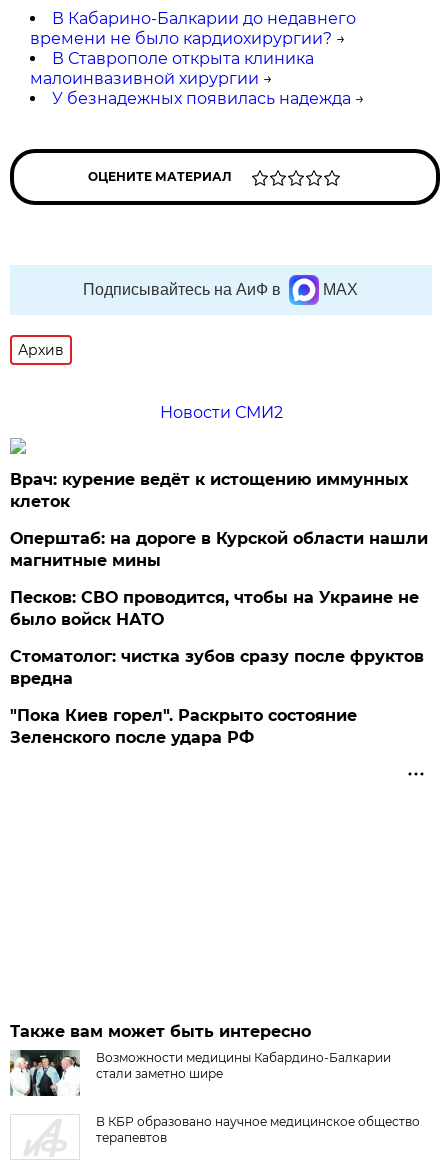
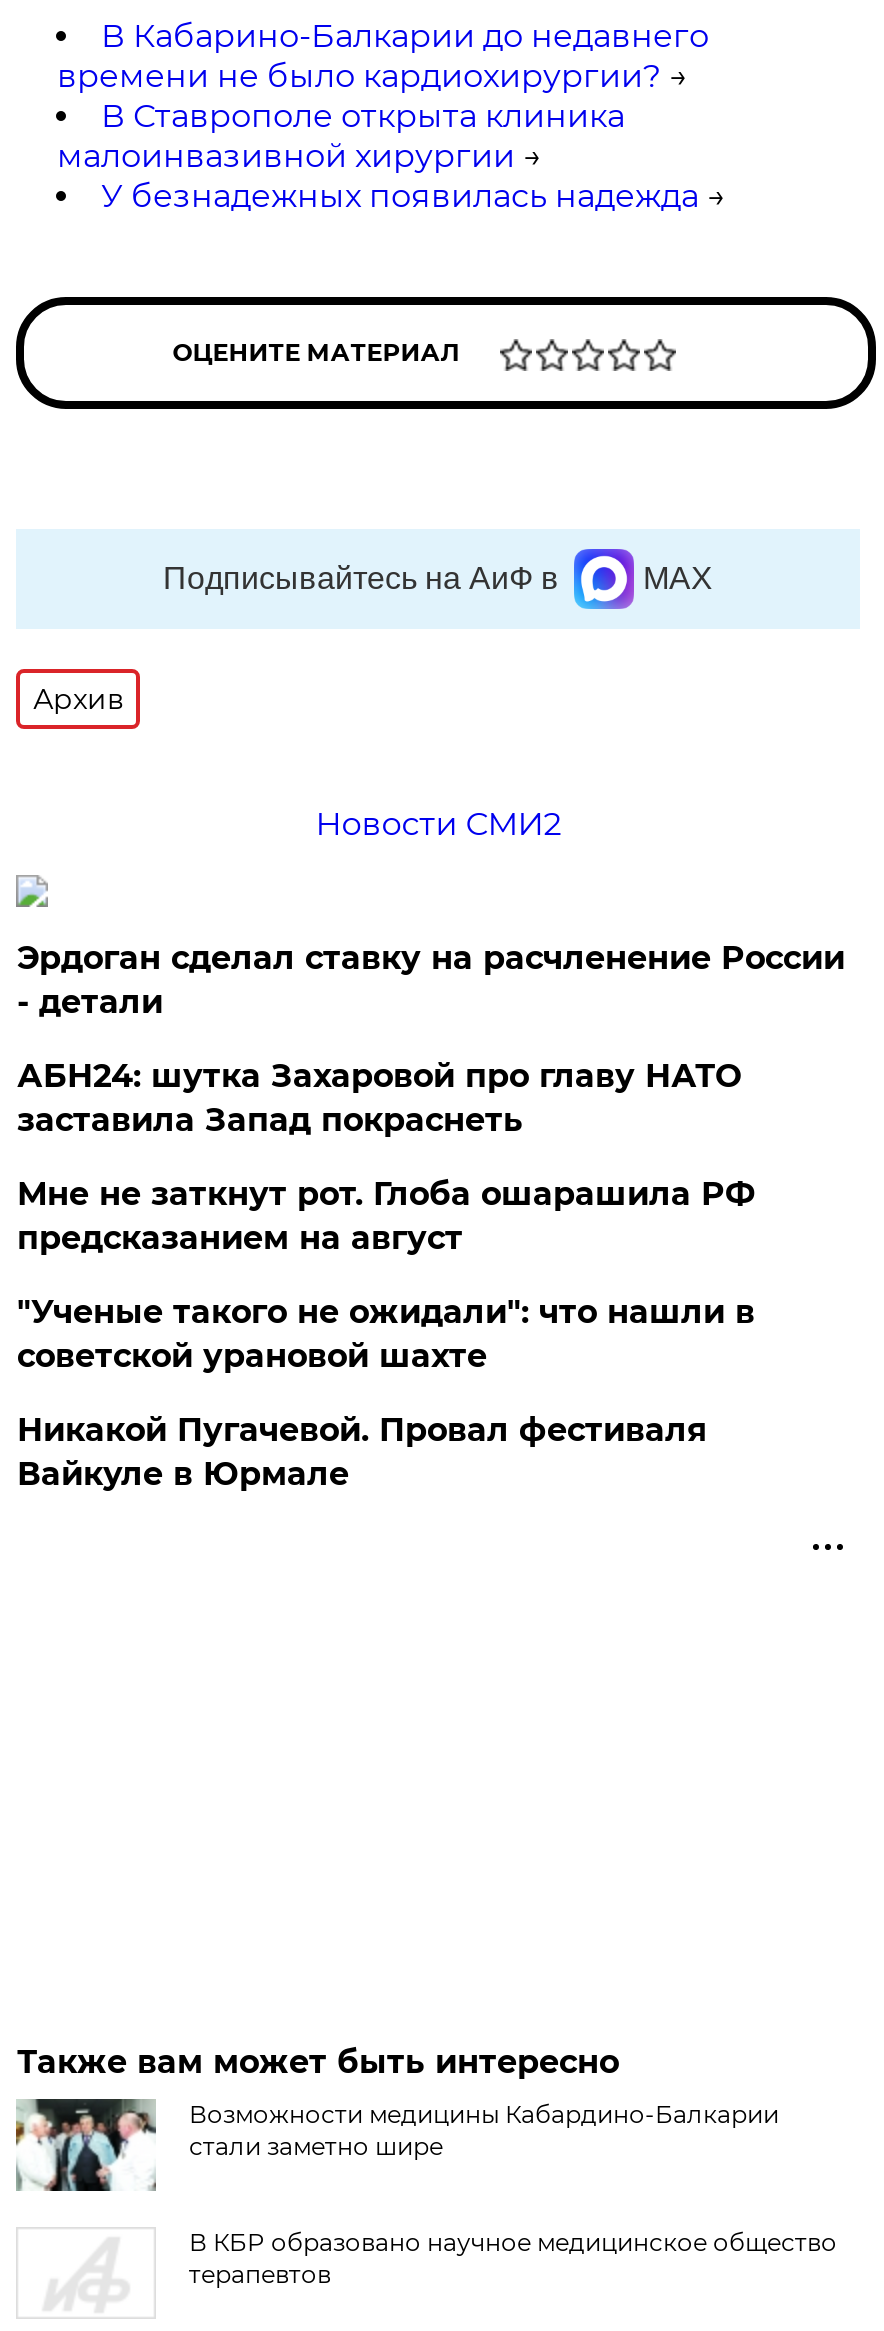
[10,470,408,511] Врач: курение ведёт к истощению иммунных | клеток -> [17,939,845,1021] Эрдоган сделал ставку на расчленение России | - детали
[10,529,428,570] Оперштаб: на дороге в Курской области нашли | магнитные мины -> [17,1057,741,1139] АБН24: шутка Захаровой про главу НАТО | заставила Запад покраснеть
[10,588,419,629] Песков: СВО проводится, чтобы на Украине не | было войск НАТО -> [17,1175,755,1257] Мне не заткнут рот. Глоба ошарашила РФ | предсказанием на август
[10,647,424,688] Стоматолог: чистка зубов сразу после фруктов | вредна -> [17,1293,755,1375] "Ученые такого не ожидали": что нашли в | советской урановой шахте
[10,706,357,747] "Пока Киев горел". Раскрыто состояние | Зеленского после удара РФ -> [17,1411,707,1493] Никакой Пугачевой. Провал фестиваля | Вайкуле в Юрмале

